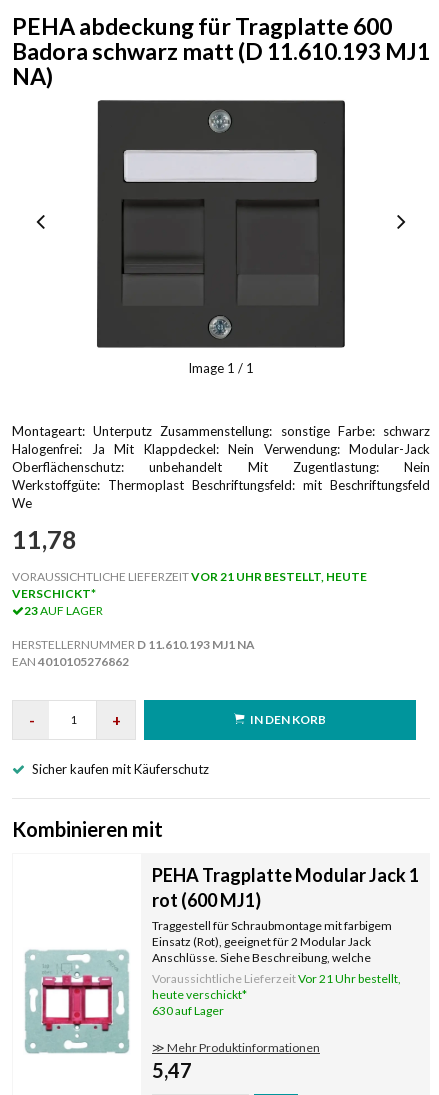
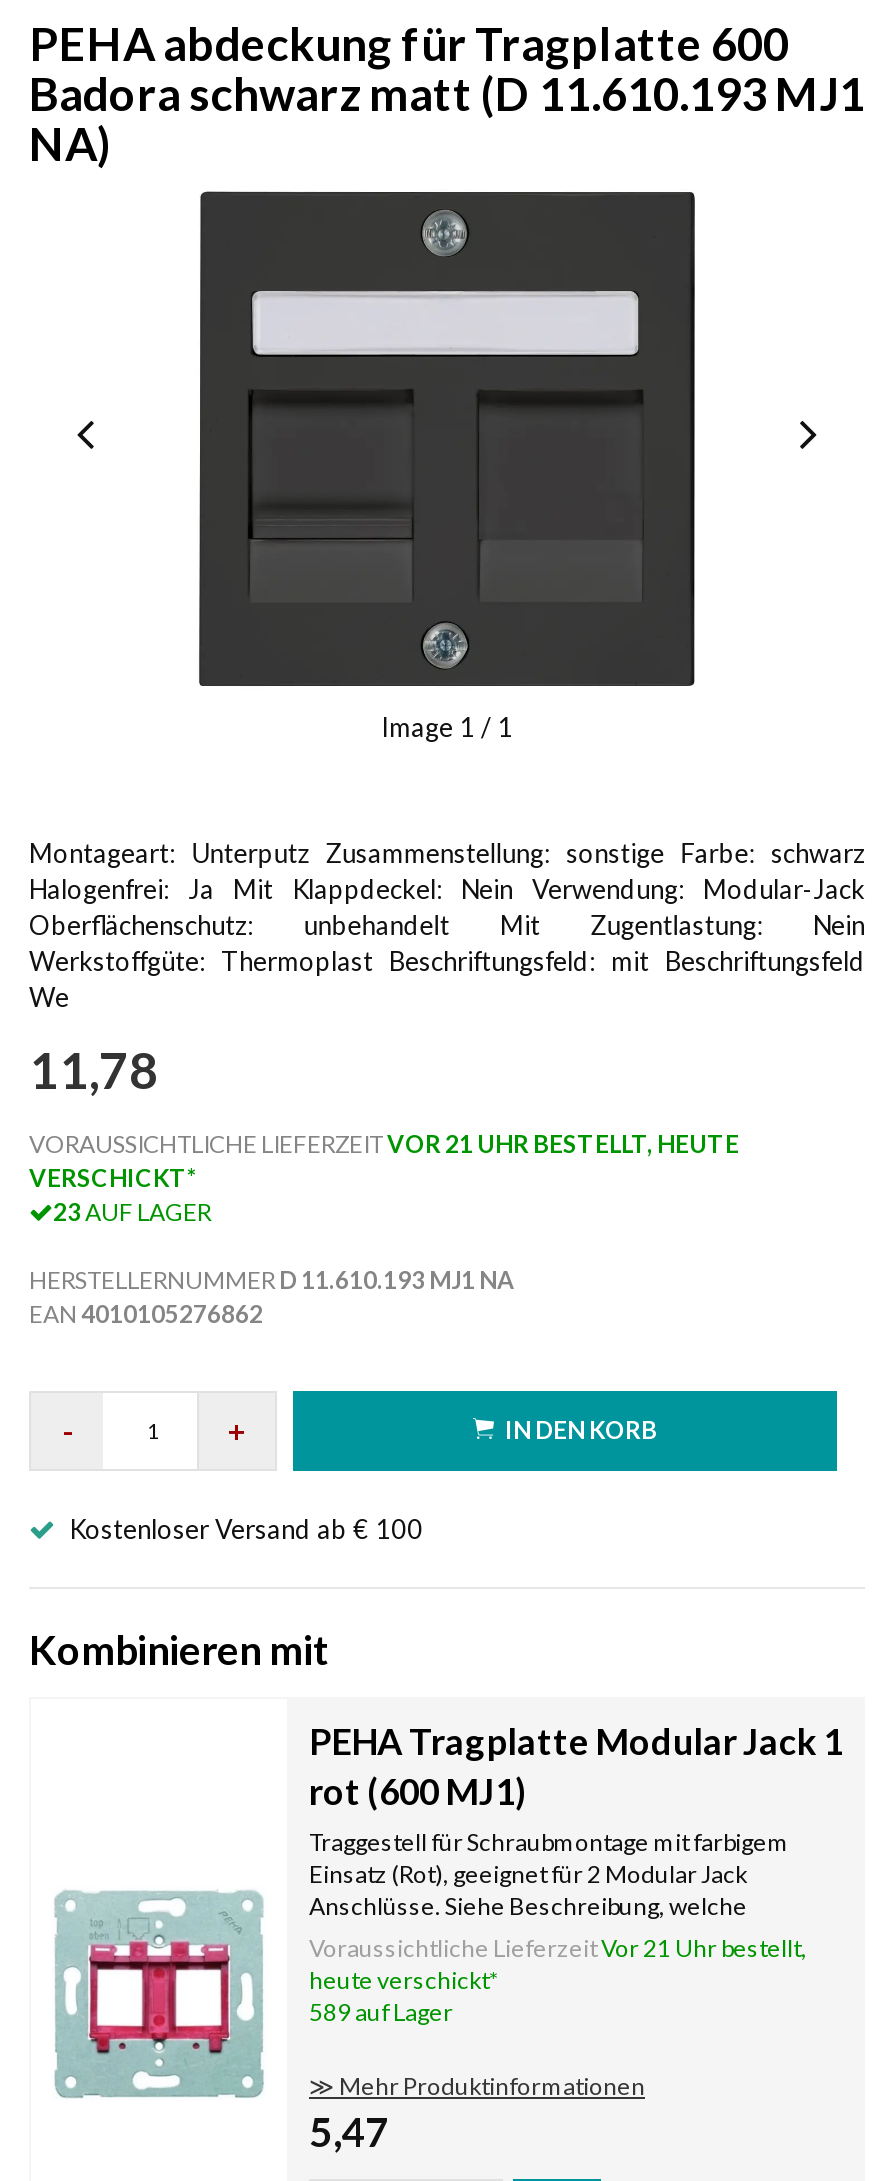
[32,761,209,777] Sicher kaufen mit Käuferschutz -> [69,1512,423,1544] Kostenloser Versand ab € 100
[152,1003,224,1018] 630 auf Lager -> [309,1996,453,2026] 589 auf Lager

